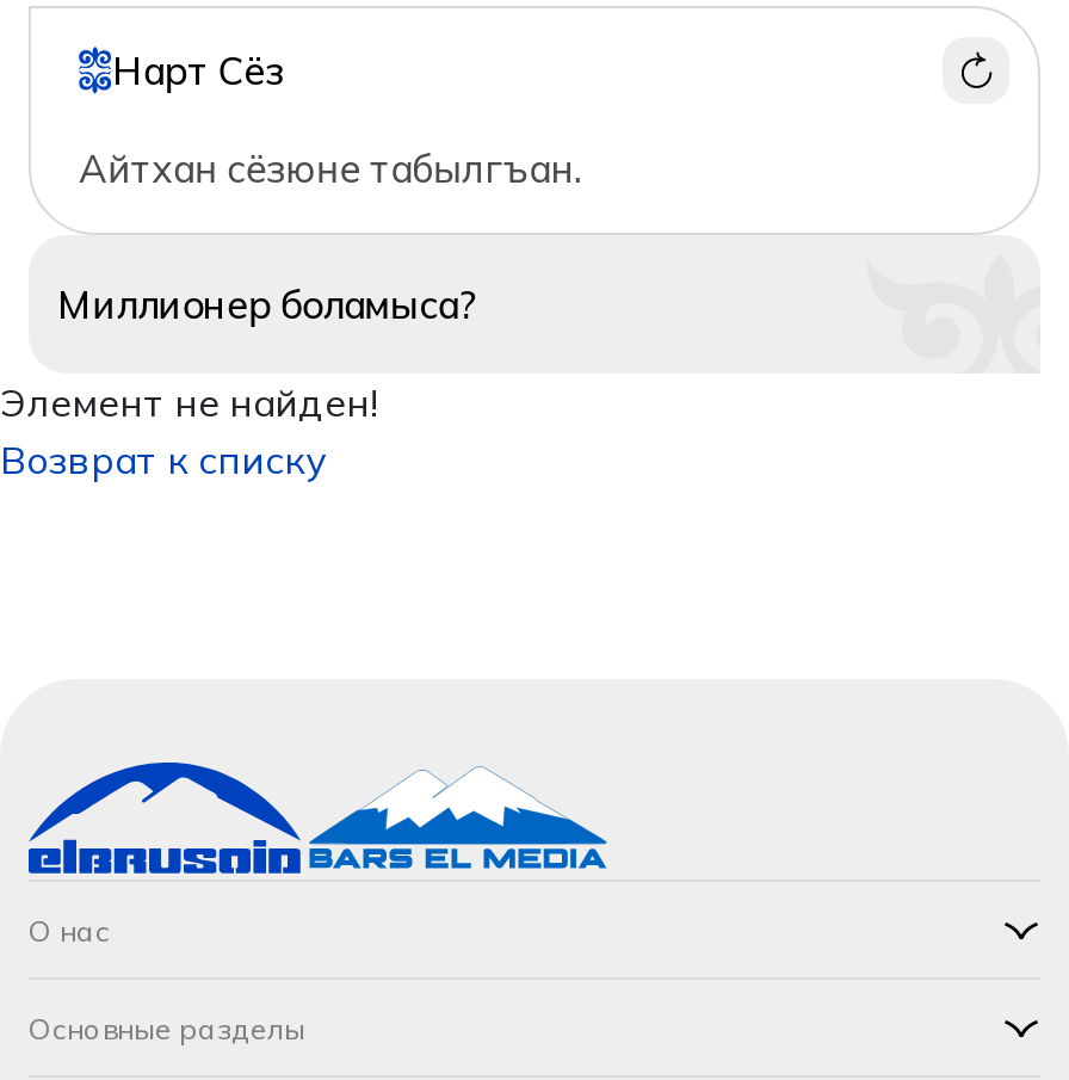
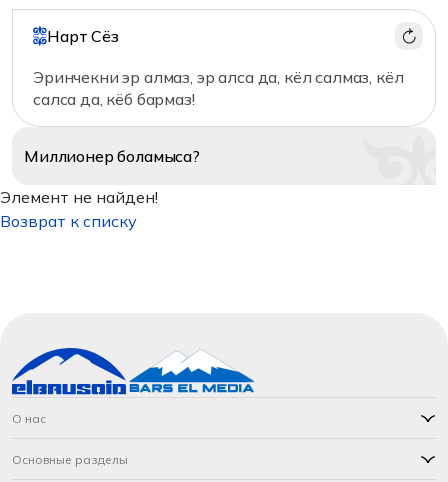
[79,144,580,192] Айтхан сёзюне табылгъан. -> [33,67,403,109] Эринчекни эр алмаз, эр алса да, кёл салмаз, кёл | салса да, кёб бармаз!

